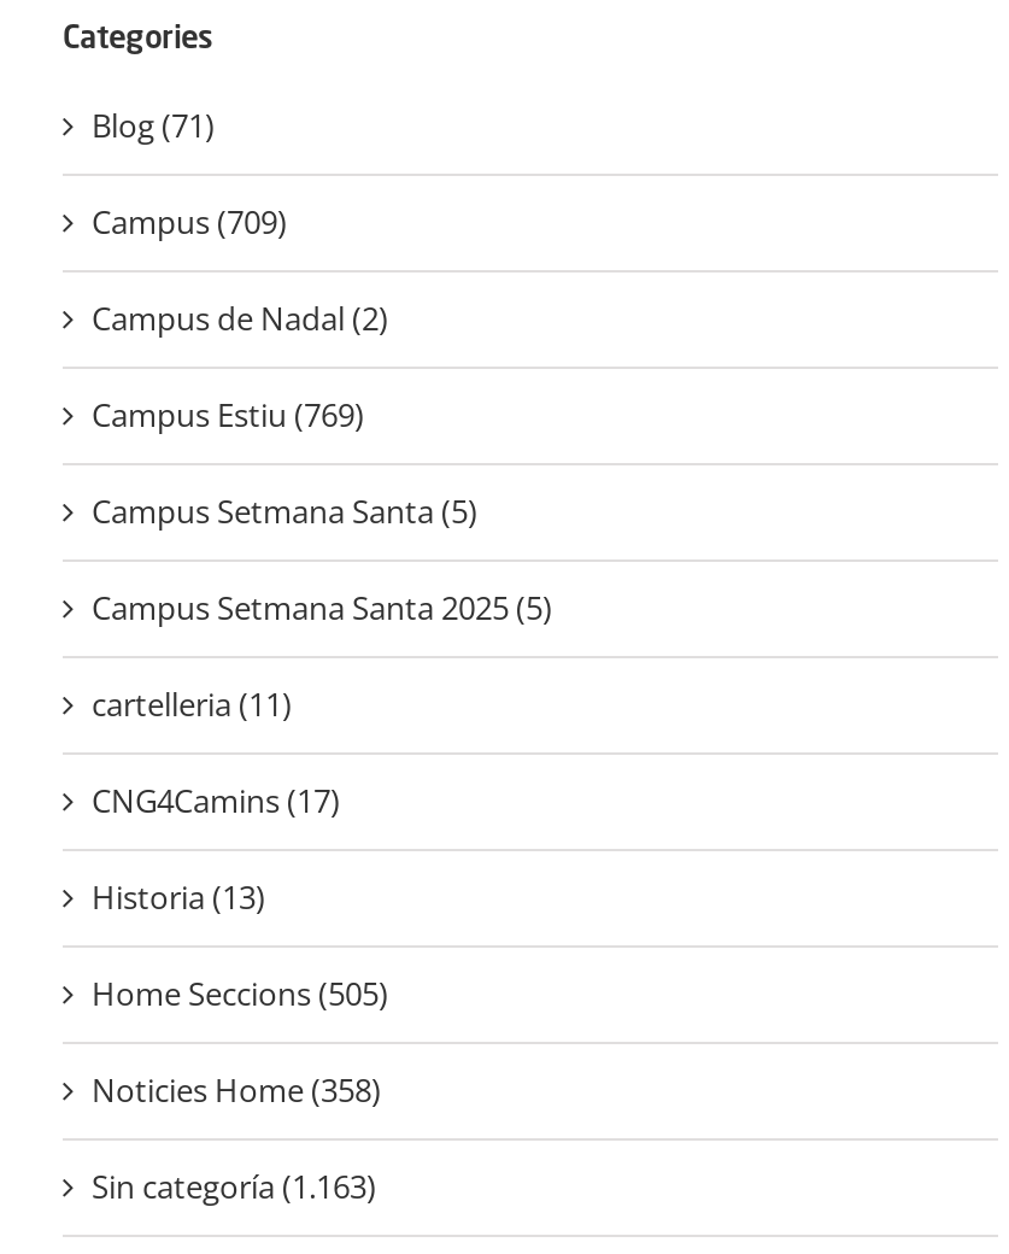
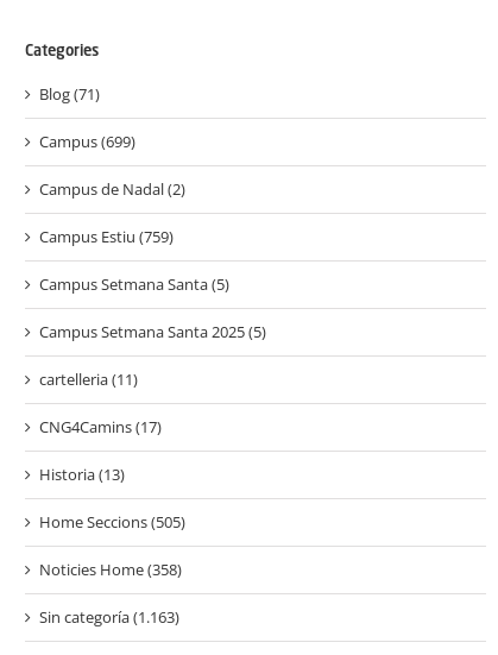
[92,200,287,243] Campus (709) -> [39,131,135,152] Campus (699)
[92,393,364,436] Campus Estiu (769) -> [39,226,174,247] Campus Estiu (759)

